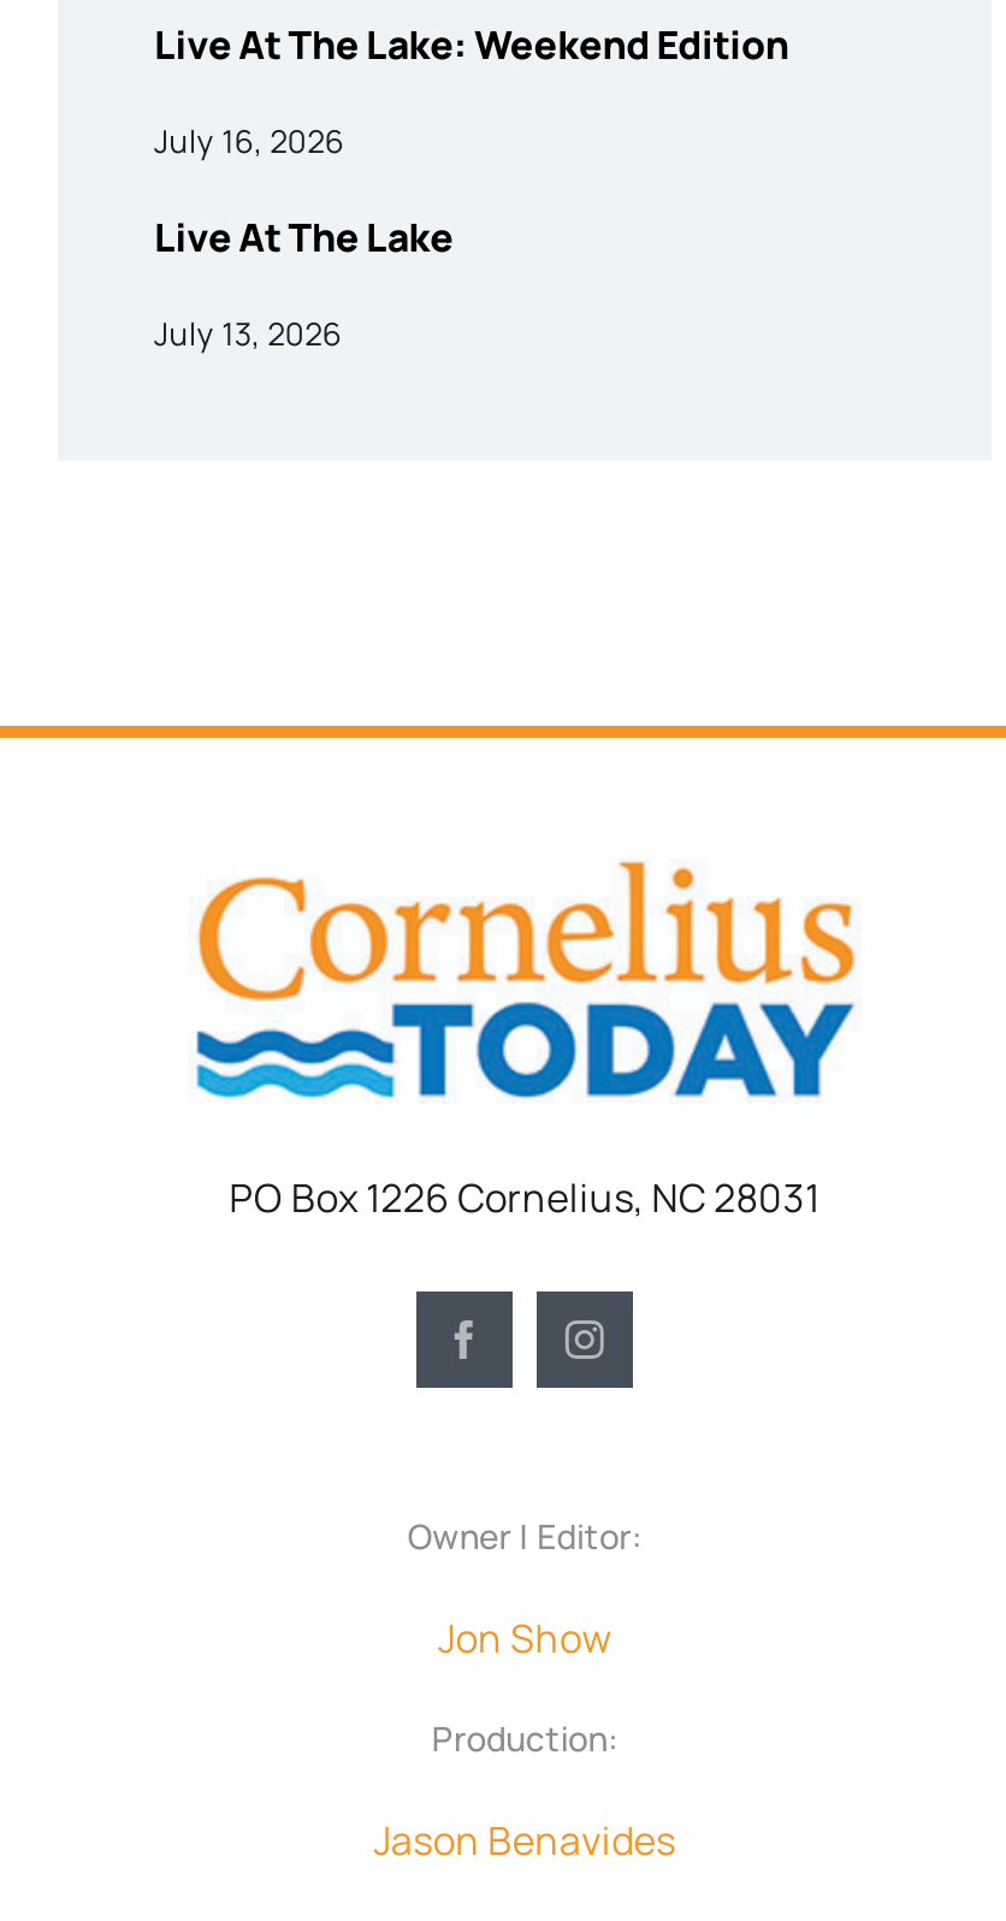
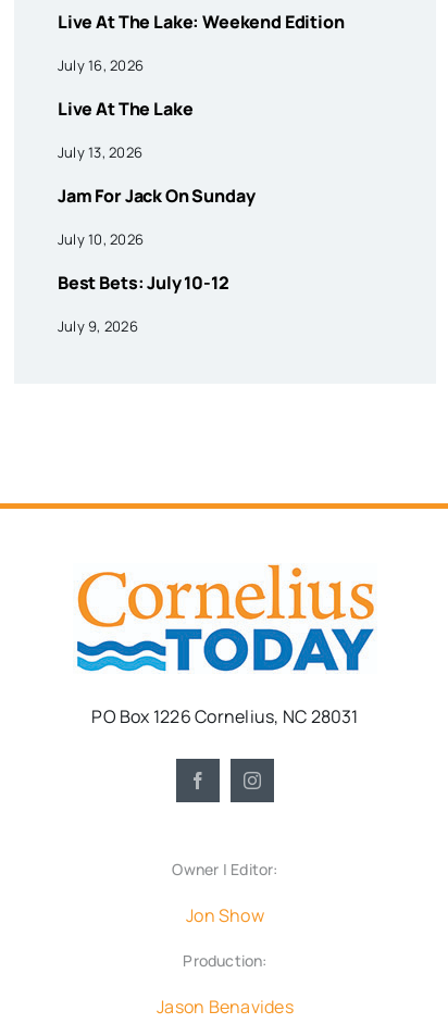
none -> [58,184,255,336] Jam For Jack On Sunday | July 10, 2026 | Best Bets: July 10-12 | July 9, 2026

